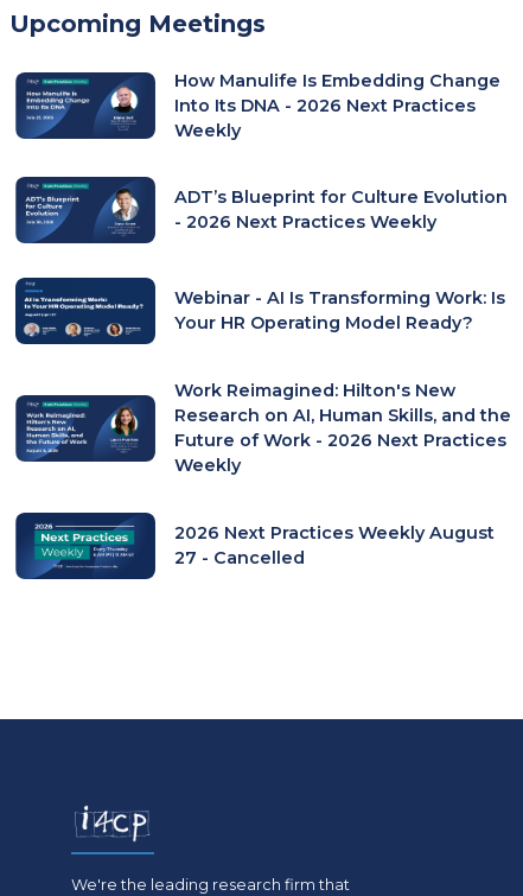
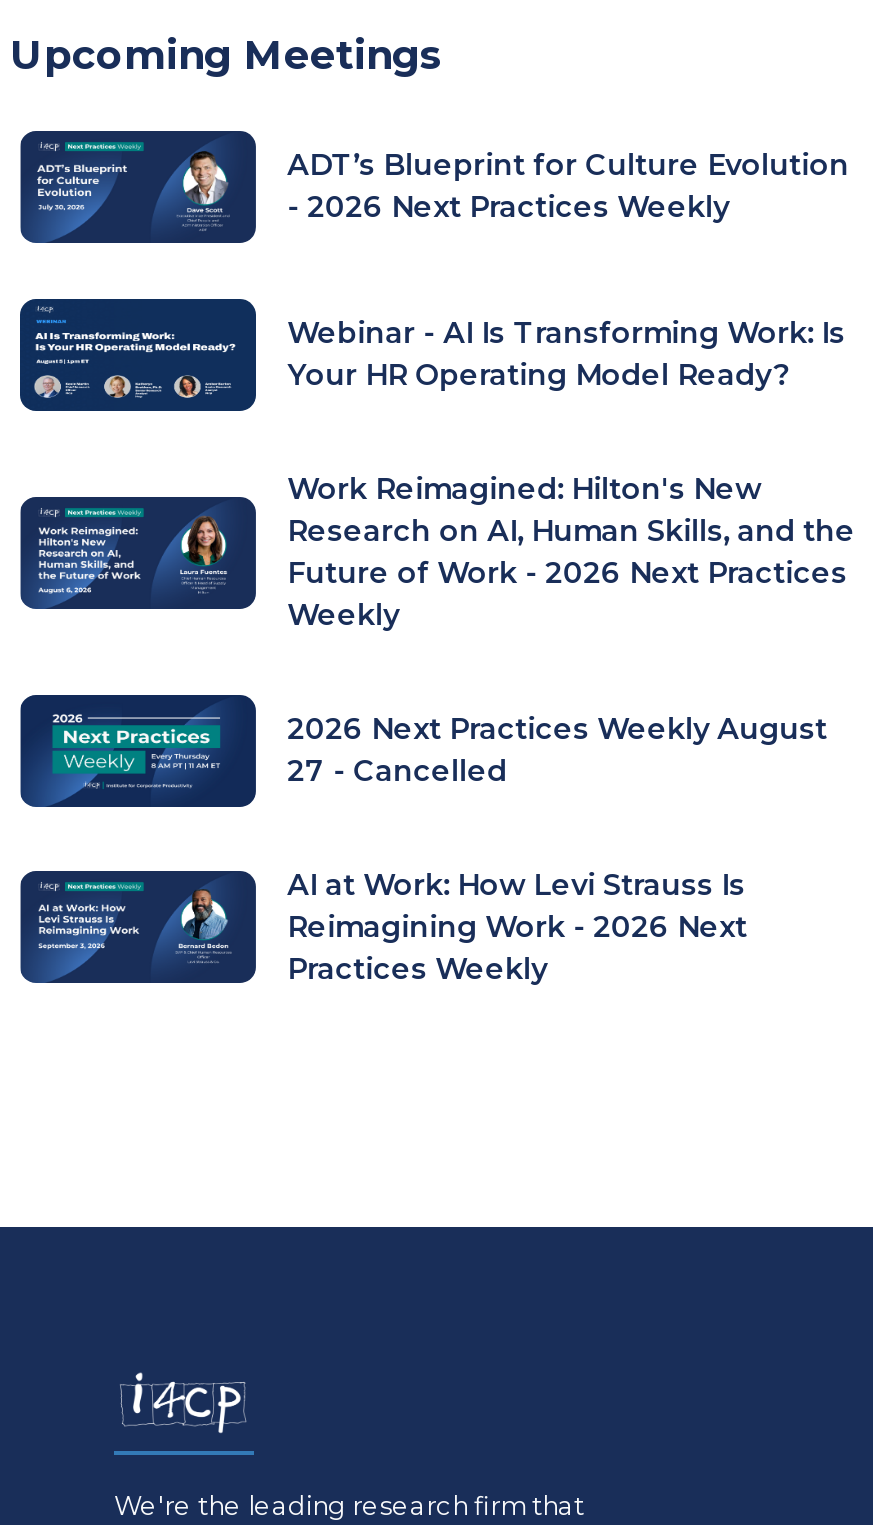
moved [15,71,155,140] -> [20,869,256,985]: [image]
[174,70,500,141] How Manulife Is Embedding Change | Into Its DNA - 2026 Next Practices | Weekly -> none
moved [94,186,511,568] -> [152,145,855,789]: [image] | ADT’s Blueprint for Culture Evolution | - 2026 Next Practices Weekly | ... | 2026 Next Practices Weekly August | 27 - Cancelled
none -> [287,867,747,987] AI at Work: How Levi Strauss Is | Reimagining Work - 2026 Next | Practices Weekly

